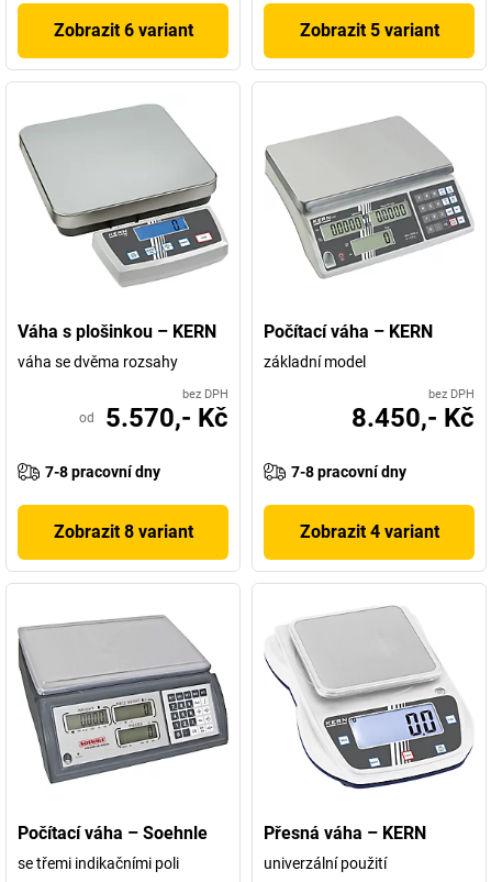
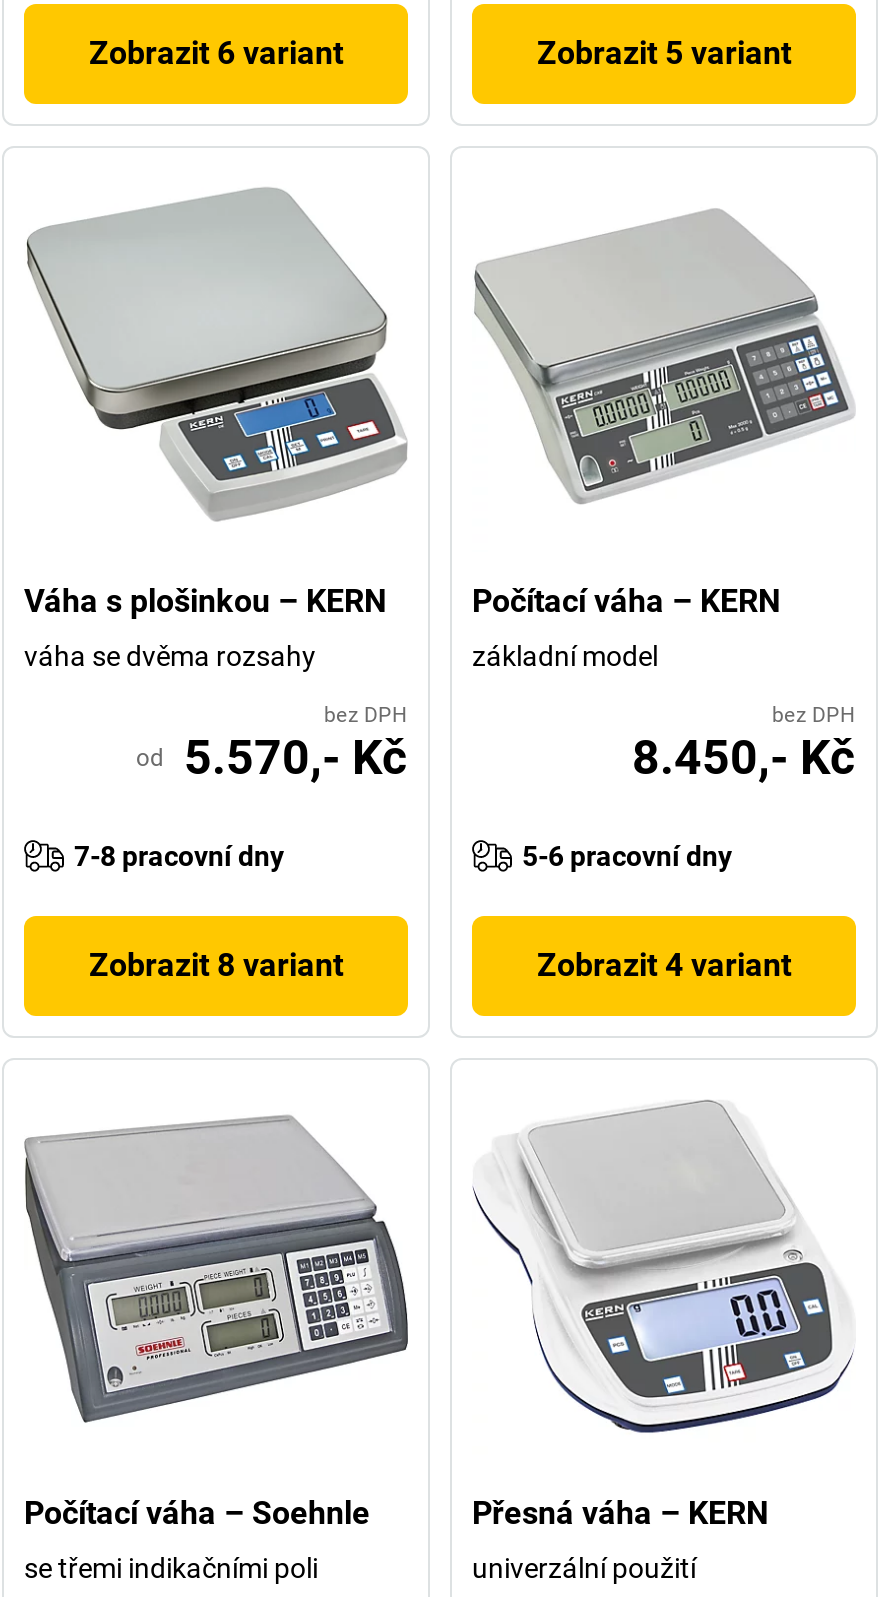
[291,463,406,481] 7-8 pracovní dny -> [522,840,732,872] 5-6 pracovní dny

